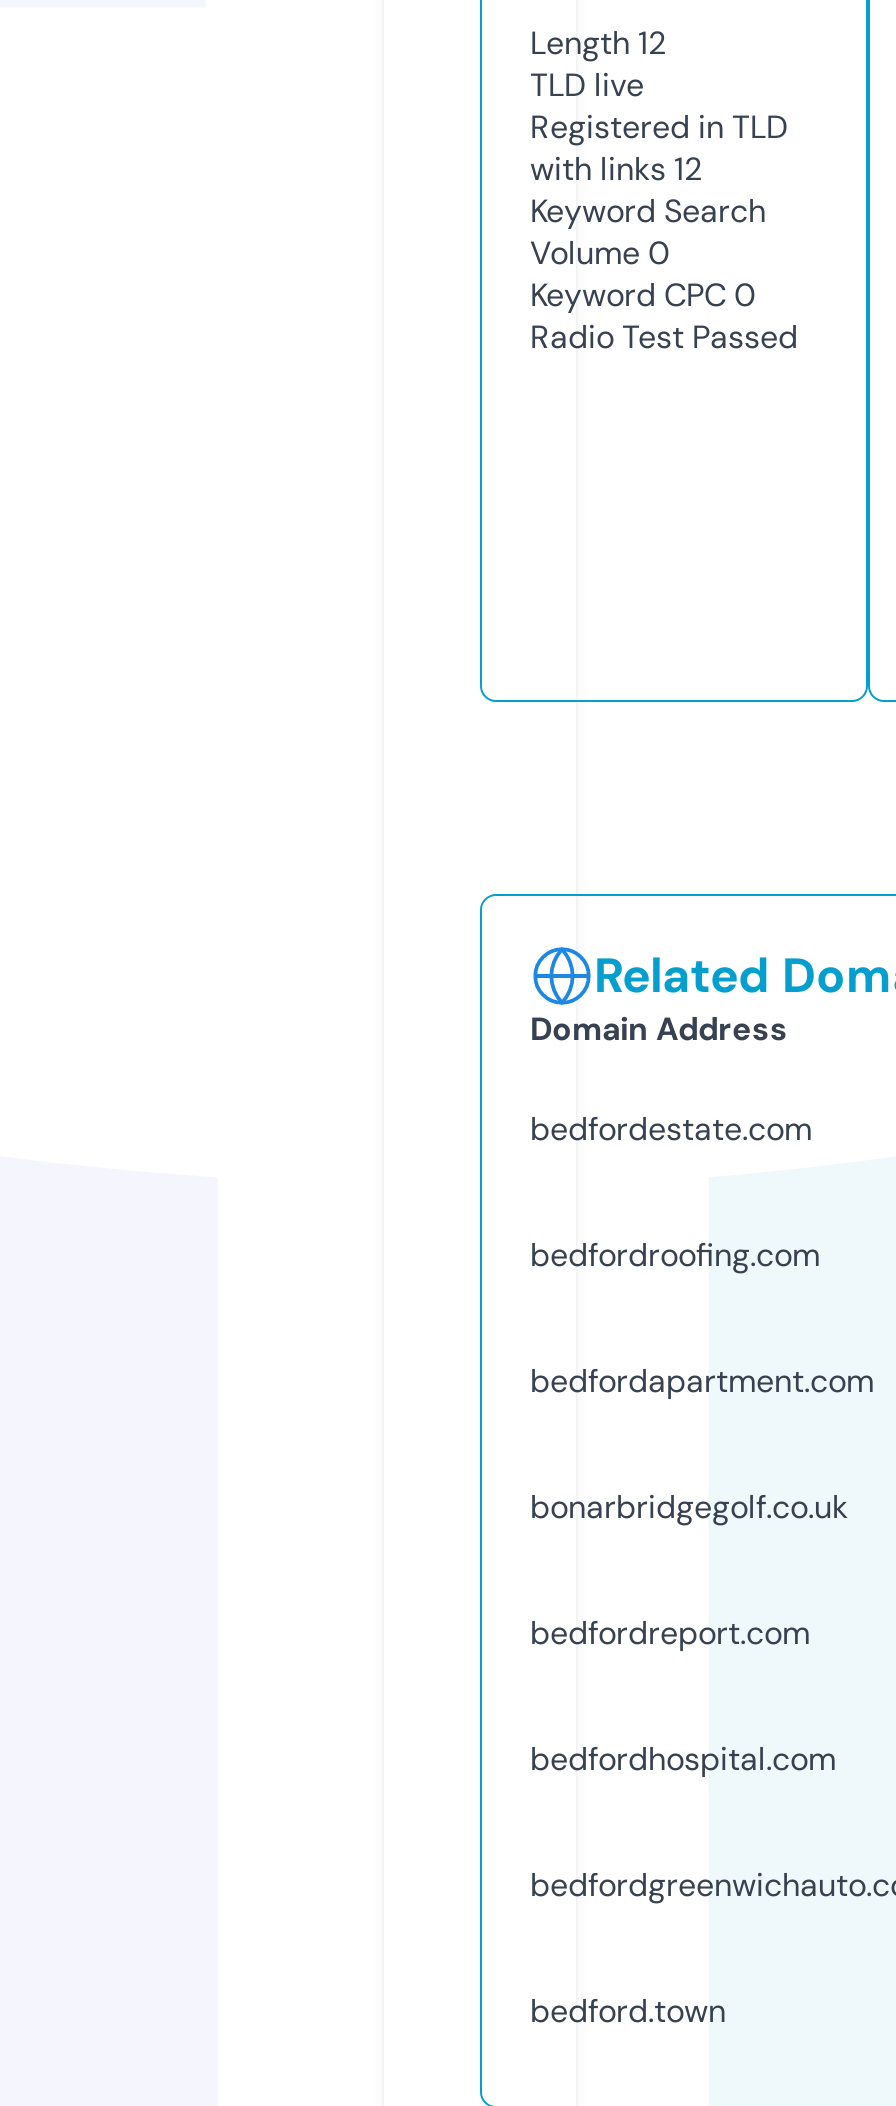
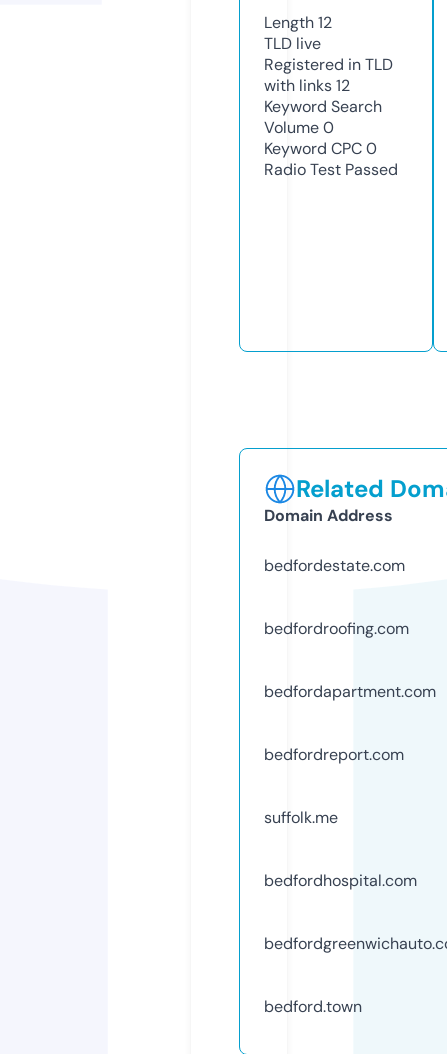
[530,1486,848,1528] bonarbridgegolf.co.uk -> none
moved [530,1612,810,1654] -> [264,744,404,765]: bedfordreport.com
none -> [264,807,338,828] suffolk.me

